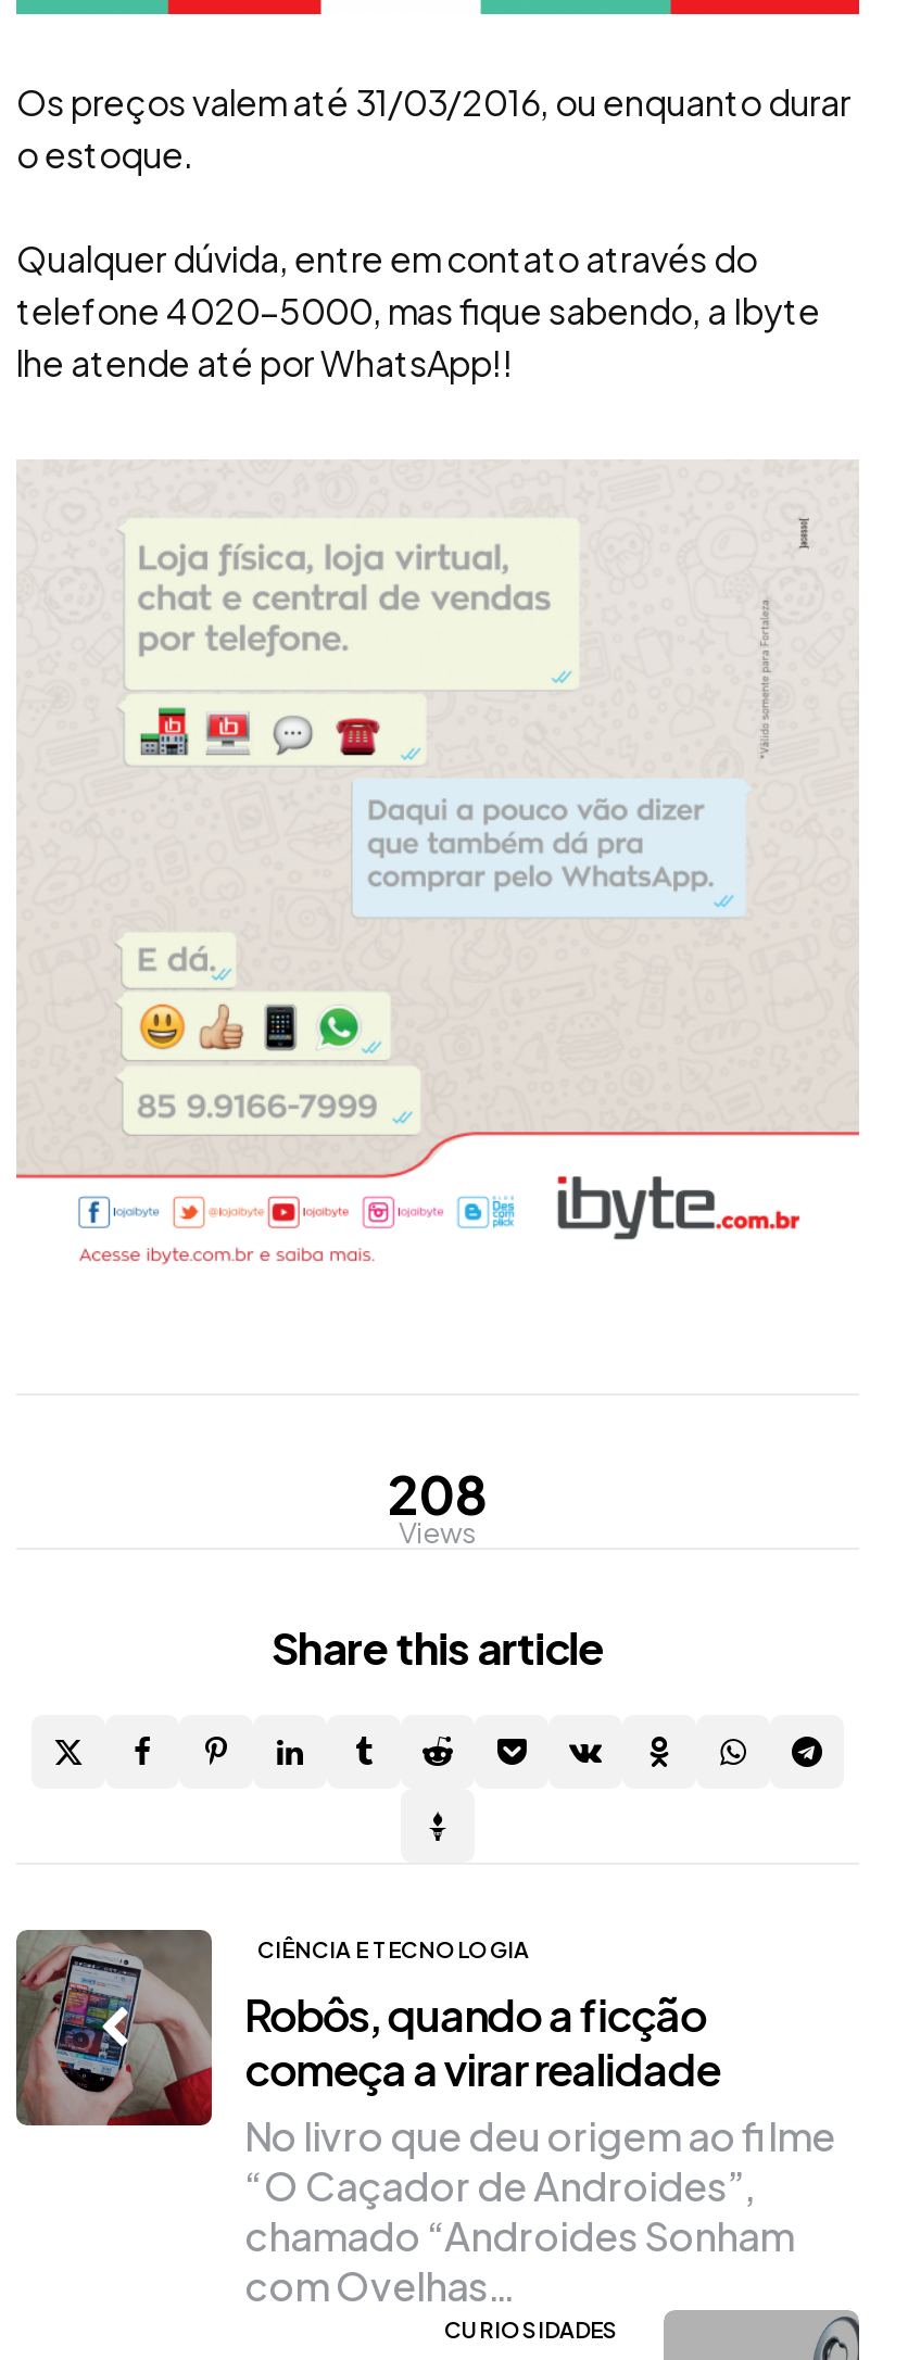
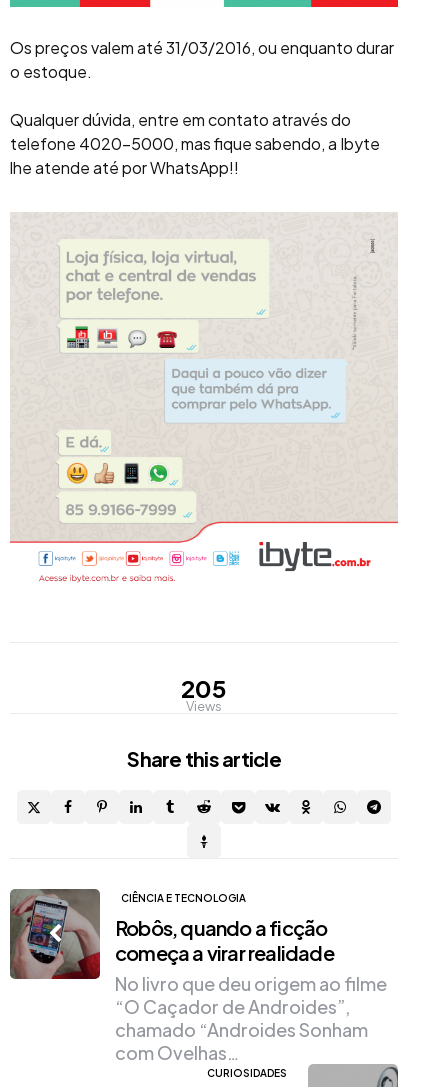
[388,1462,488,1527] 208 -> [181,673,227,703] 205

